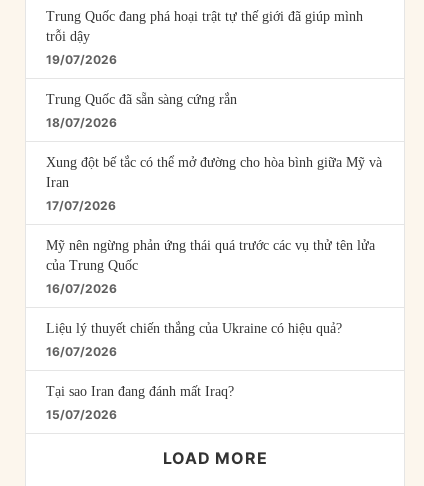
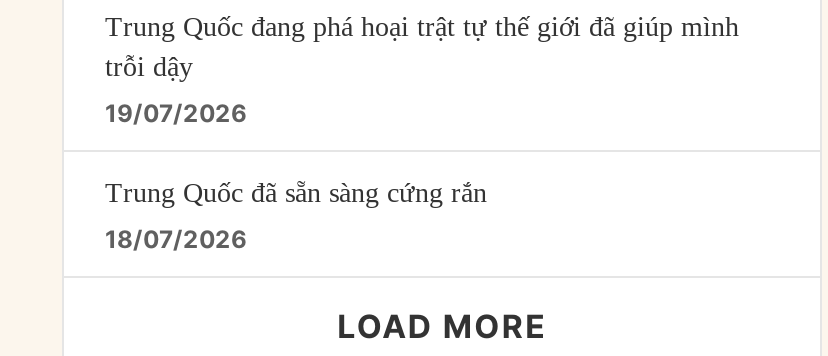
[46,155,382,422] Xung đột bế tắc có thể mở đường cho hòa bình giữa Mỹ và | Iran | 17/07/2026 | Mỹ nên ngừng phản ứng thái quá trước các vụ thử tên lửa | của Trung Quốc | 16/07/2026 | Liệu lý thuyết chiến thắng của Ukraine có hiệu quả? | 16/07/2026 | Tại sao Iran đang đánh mất Iraq? | 15/07/2026 -> none

